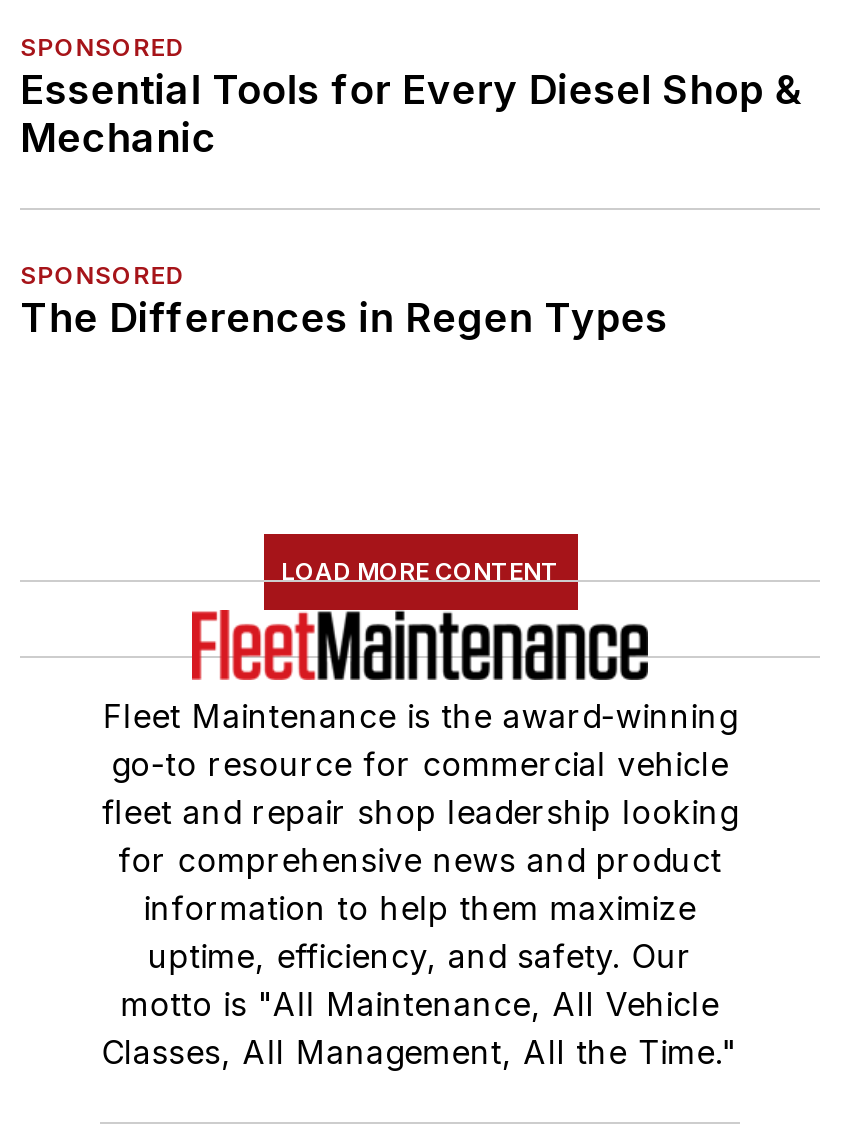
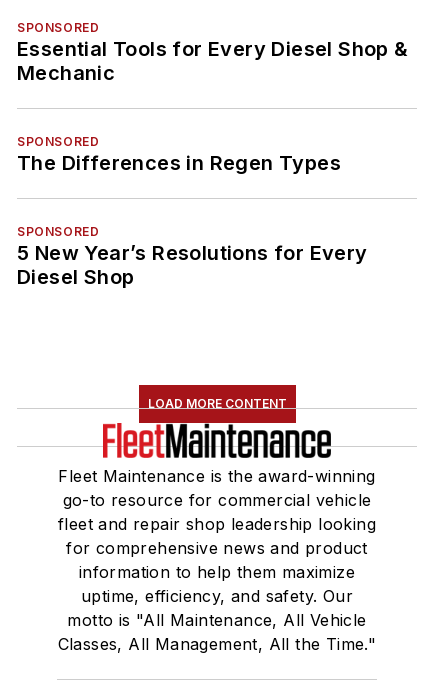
none -> [17,224,368,289] SPONSORED | 5 New Year’s Resolutions for Every | Diesel Shop

